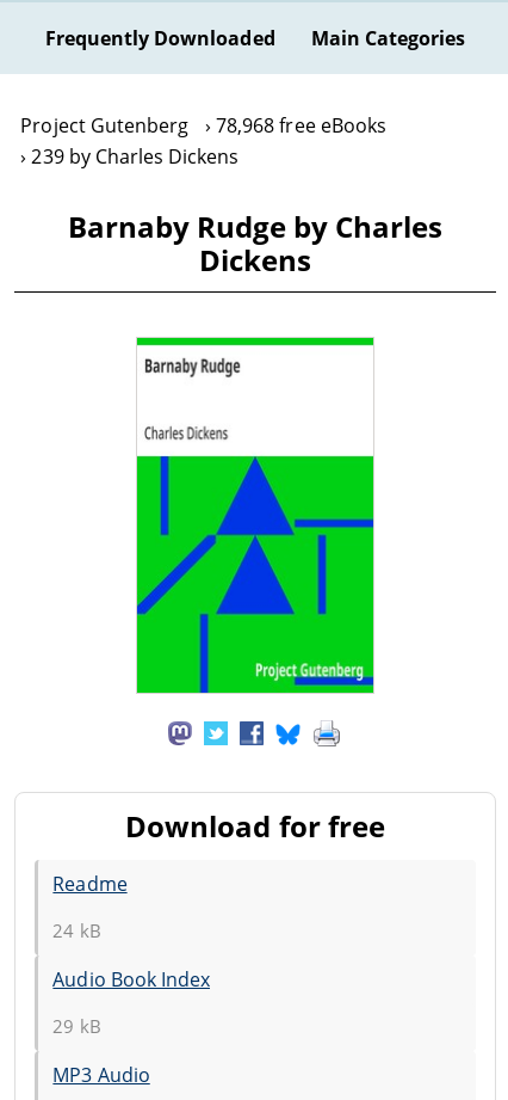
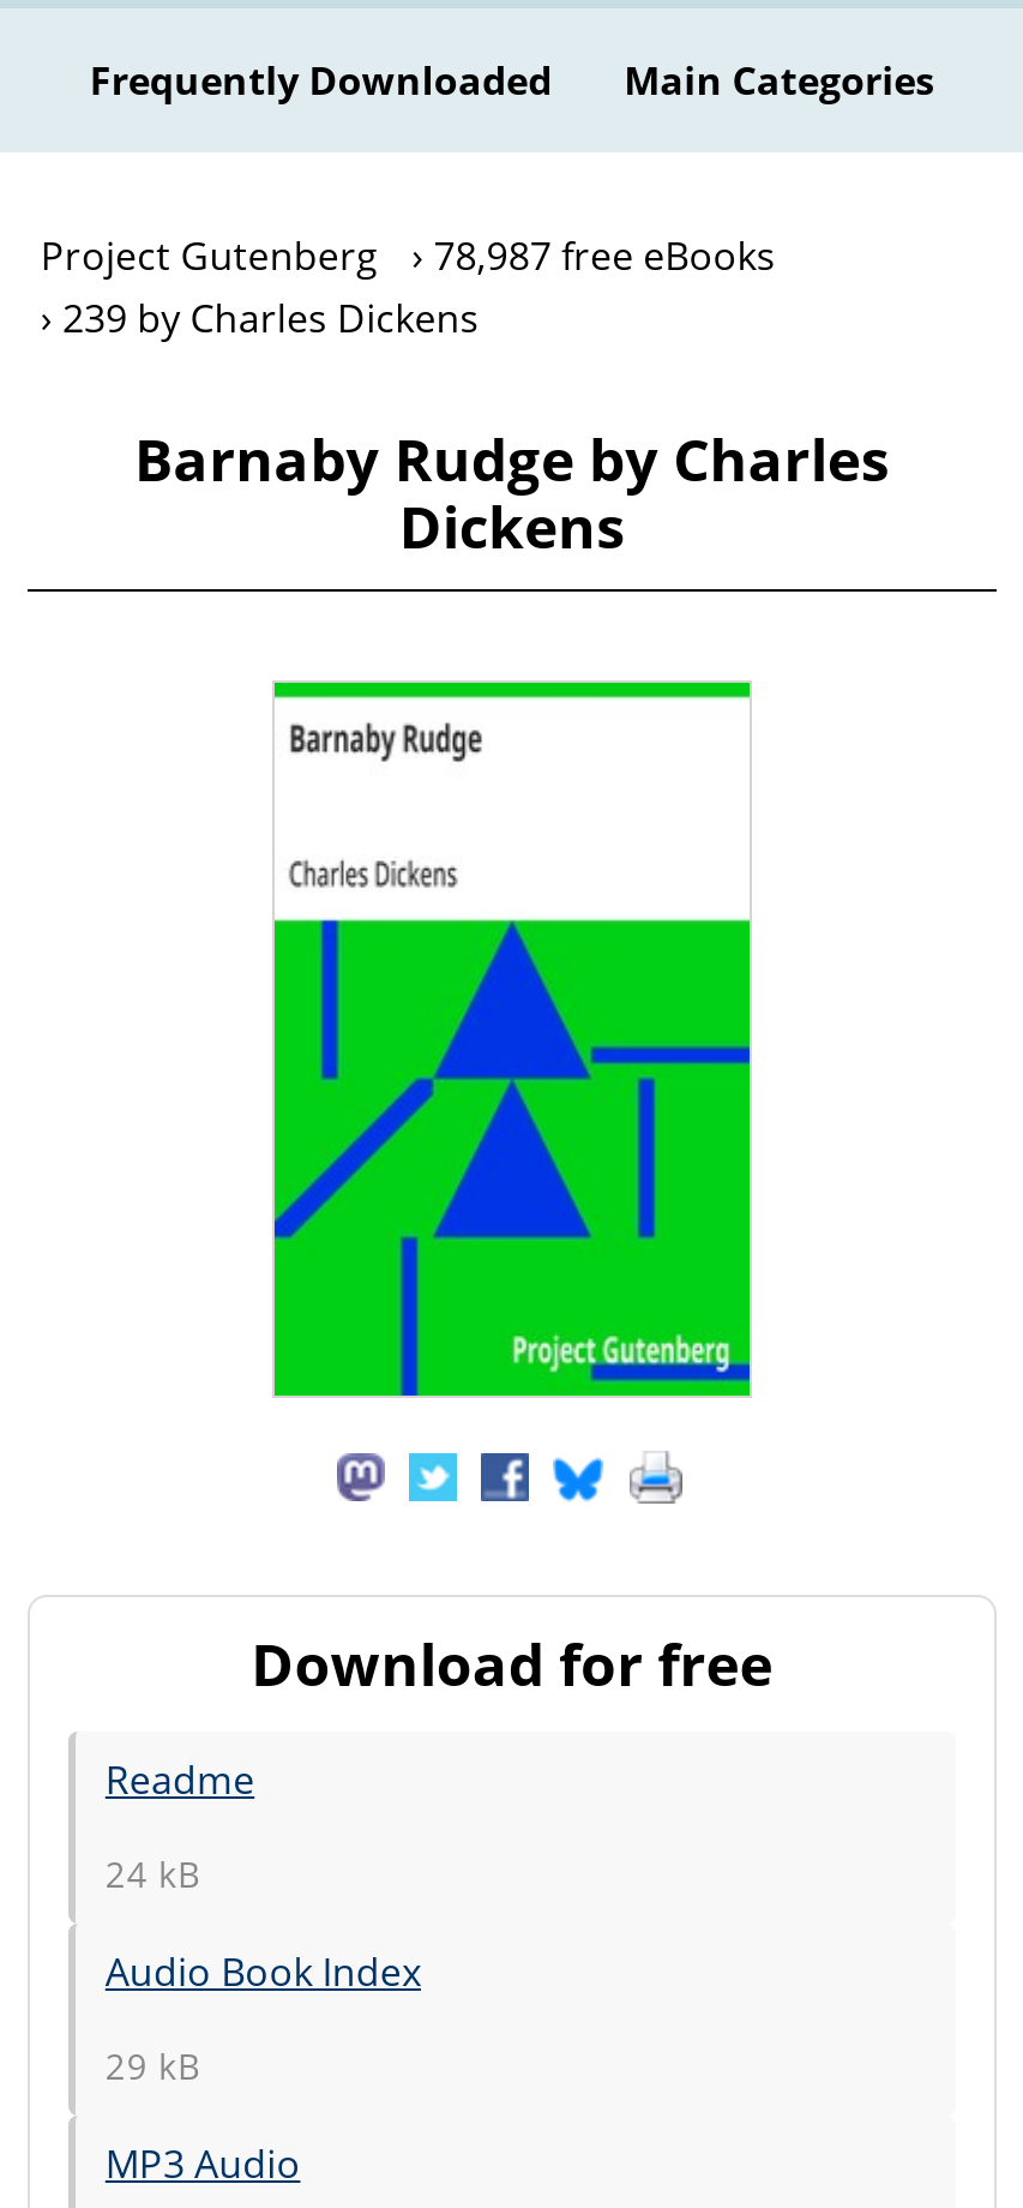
[21,112,386,139] Project Gutenberg 78,968 free eBooks -> [41,229,776,282] Project Gutenberg 78,987 free eBooks

